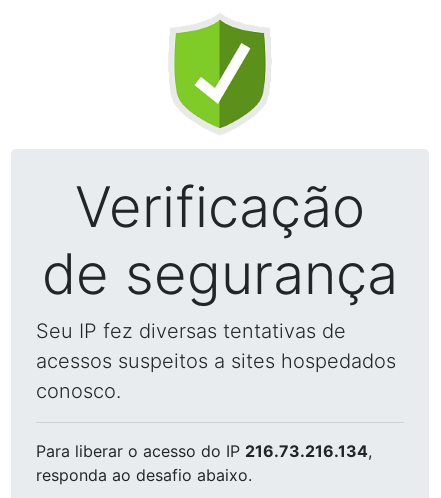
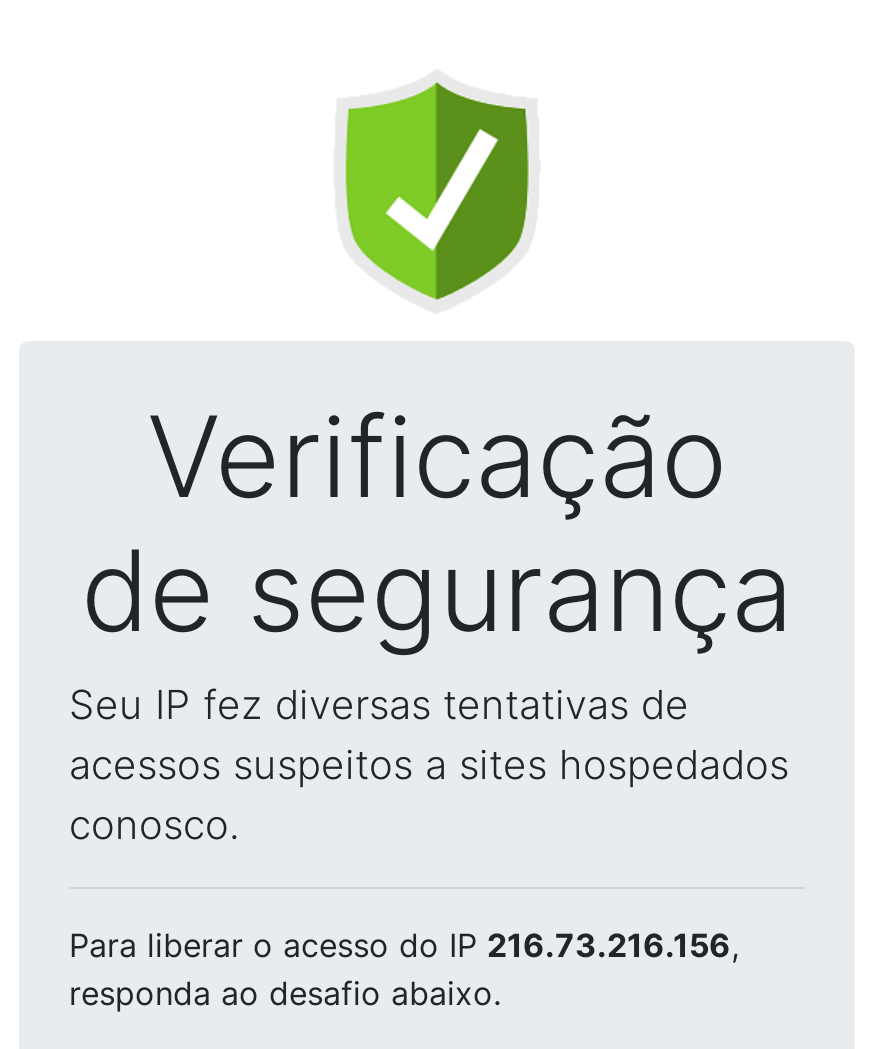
[36,441,372,461] Para liberar o acesso do IP 216.73.216.134, -> [69,925,739,965] Para liberar o acesso do IP 216.73.216.156,

